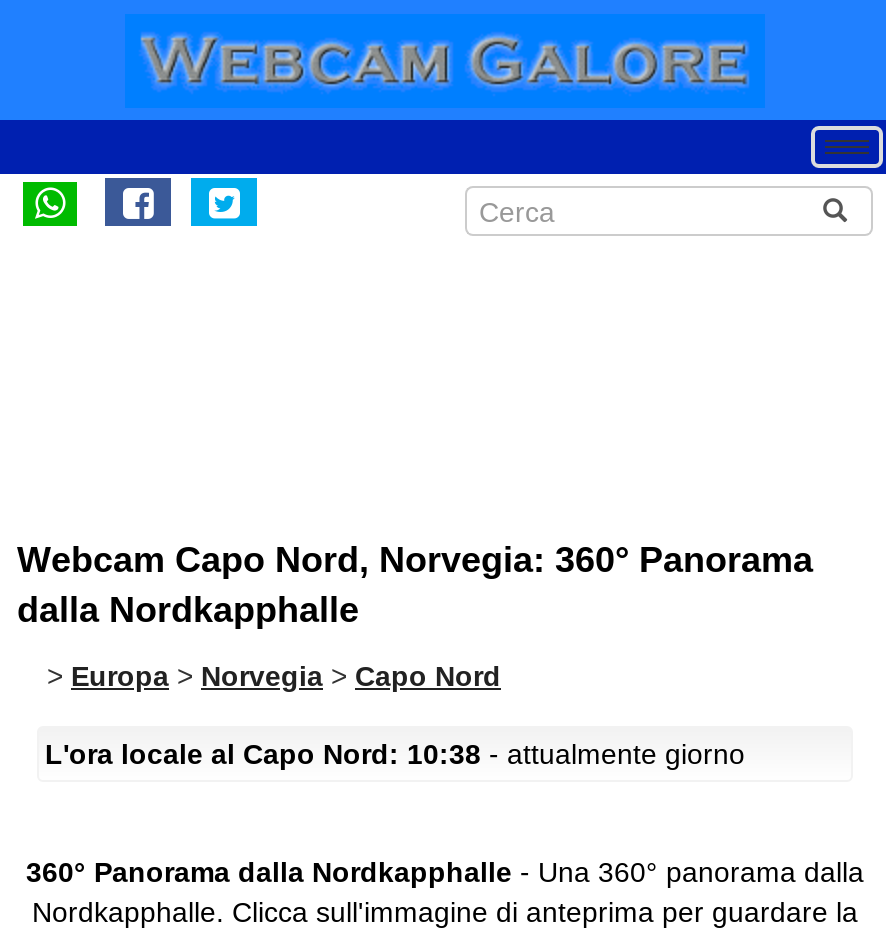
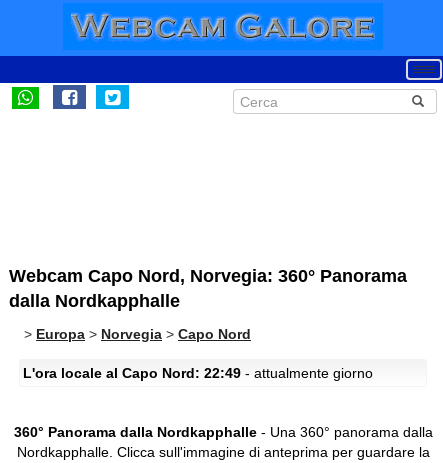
[45,738,745,770] L'ora locale al Capo Nord: 10:38 - attualmente giorno -> [23,365,373,381] L'ora locale al Capo Nord: 22:49 - attualmente giorno

